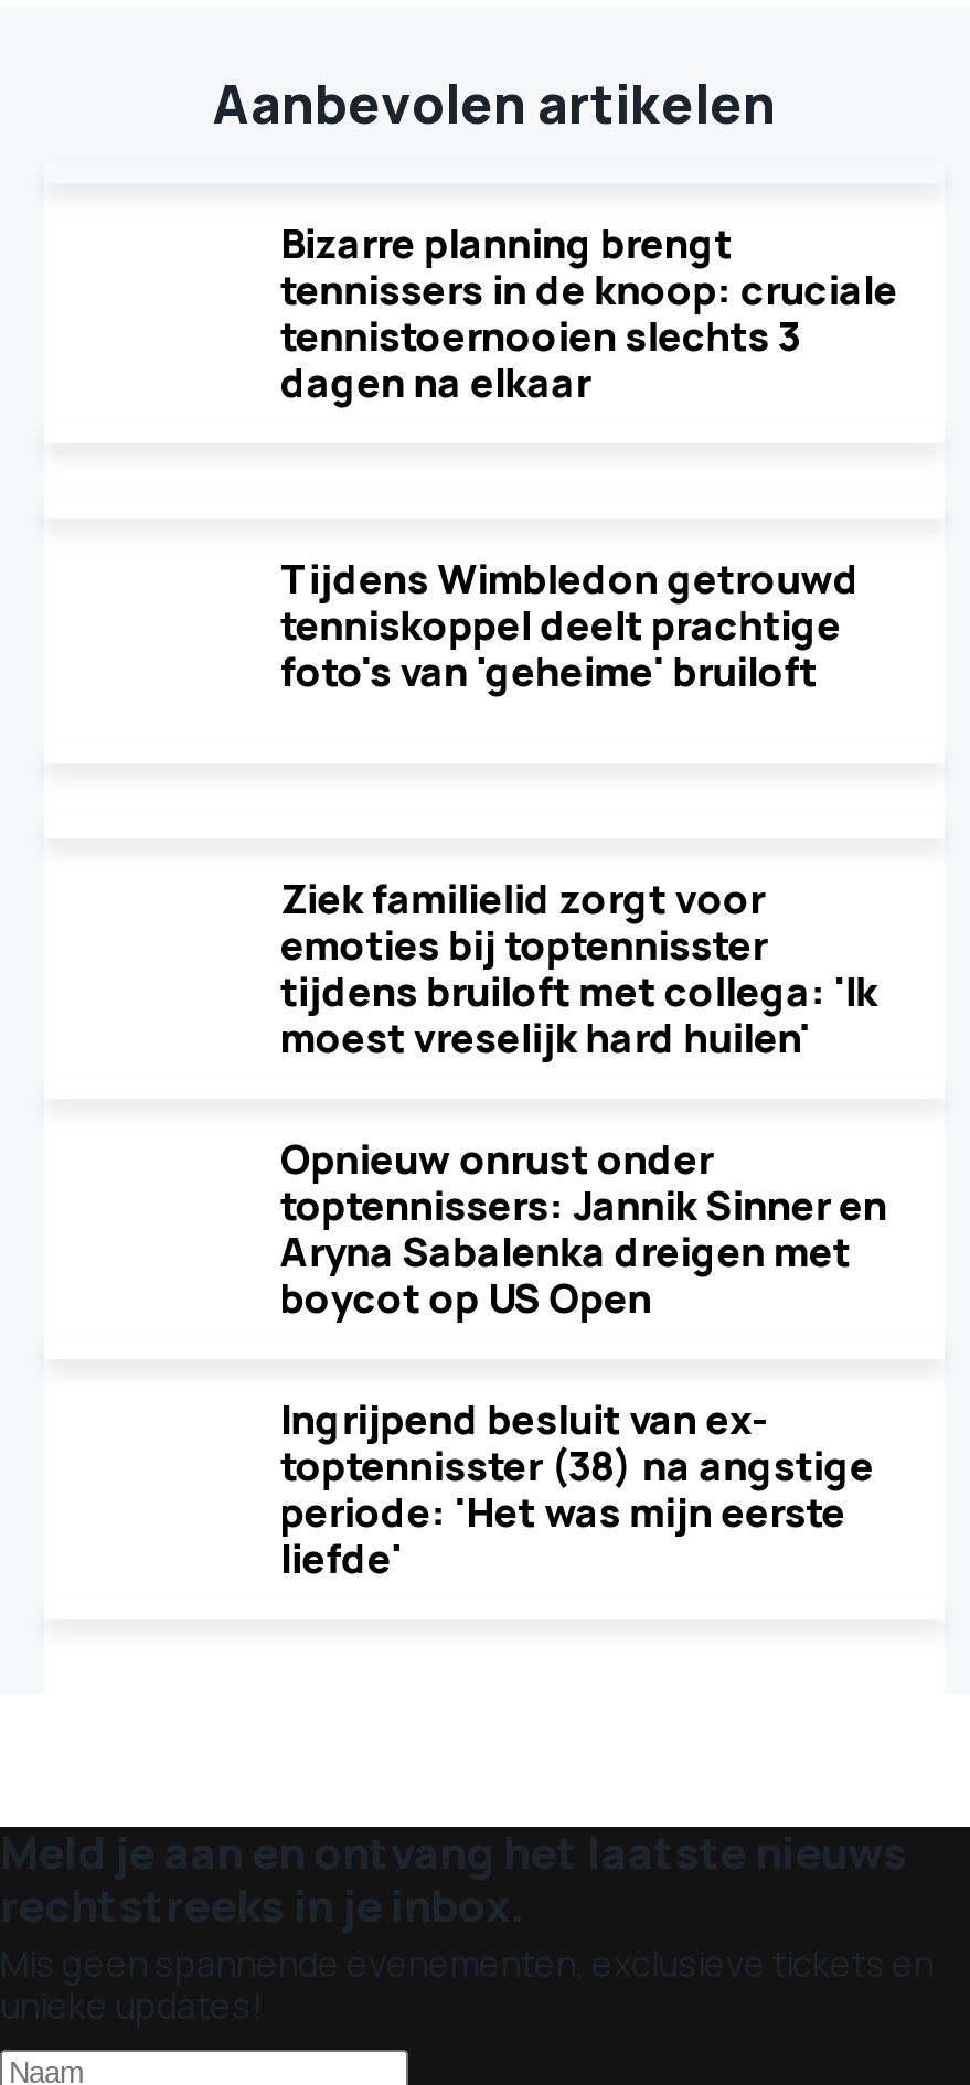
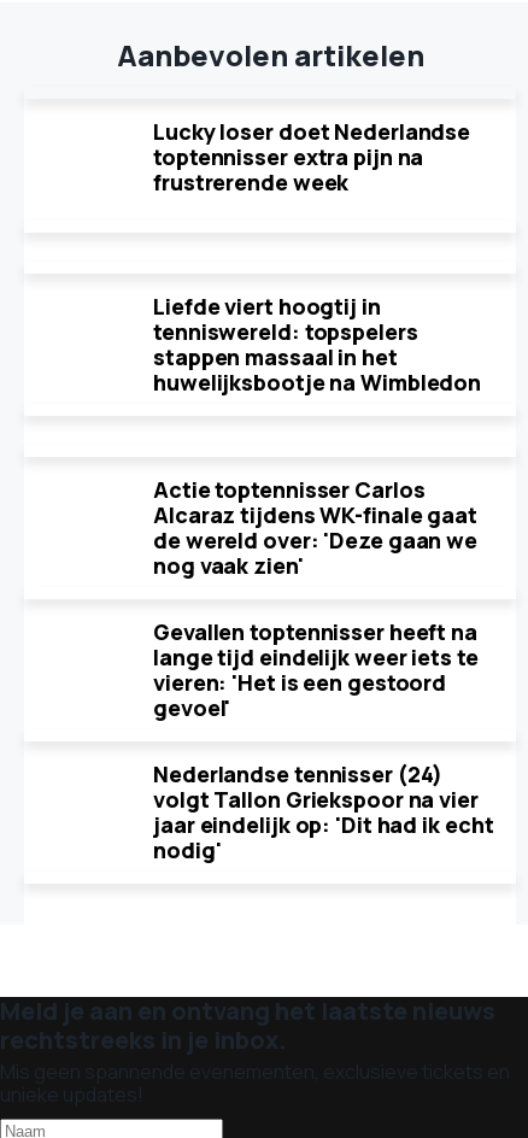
[280,216,898,408] Bizarre planning brengt | tennissers in de knoop: cruciale | tennistoernooien slechts 3 | dagen na elkaar -> [153,117,470,196] Lucky loser doet Nederlandse | toptennisser extra pijn na | frustrerende week
[280,552,859,697] Tijdens Wimbledon getrouwd | tenniskoppel deelt prachtige | foto's van 'geheime' bruiloft -> [153,292,481,397] Liefde viert hoogtij in | tenniswereld: topspelers | stappen massaal in het | huwelijksbootje na Wimbledon
[280,872,878,1063] Ziek familielid zorgt voor | emoties bij toptennisster | tijdens bruiloft met collega: 'Ik | moest vreselijk hard huilen' -> [153,475,477,580] Actie toptennisser Carlos | Alcaraz tijdens WK-finale gaat | de wereld over: 'Deze gaan we | nog vaak zien'
[280,1132,887,1324] Opnieuw onrust onder | toptennissers: Jannik Sinner en | Aryna Sabalenka dreigen met | boycot op US Open -> [153,617,478,722] Gevallen toptennisser heeft na | lange tijd eindelijk weer iets te | vieren: 'Het is een gestoord | gevoel'
[280,1392,874,1584] Ingrijpend besluit van ex- | toptennisster (38) na angstige | periode: 'Het was mijn eerste | liefde' -> [153,759,494,864] Nederlandse tennisser (24) | volgt Tallon Griekspoor na vier | jaar eindelijk op: 'Dit had ik echt | nodig'

